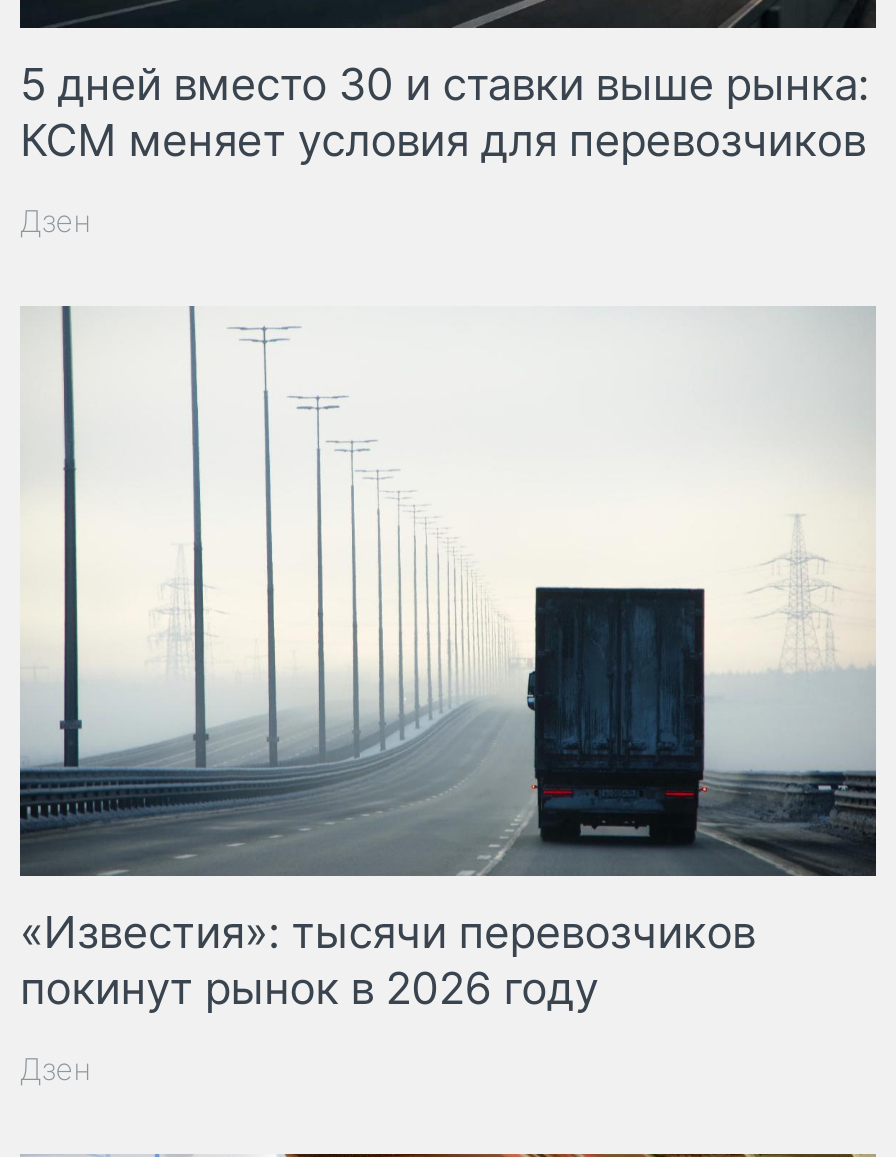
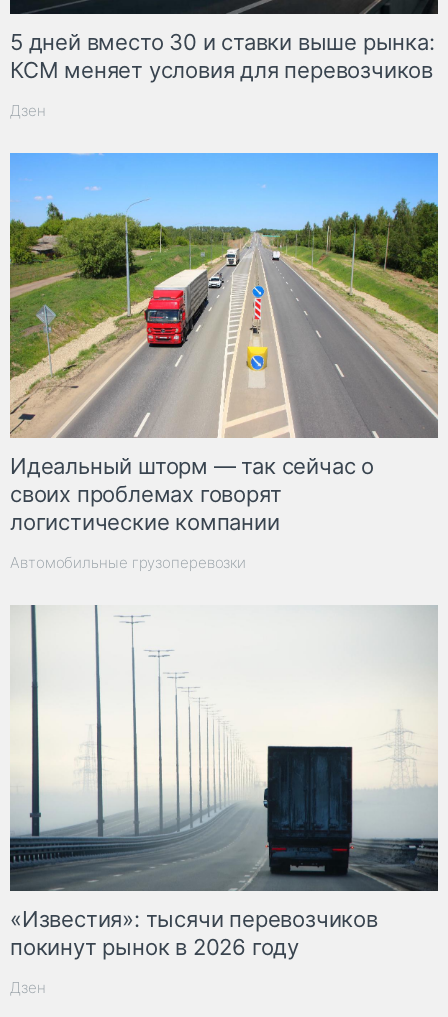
none -> [9,152,439,572] [image] | Идеальный шторм — так сейчас о | своих проблемах говорят | логистические компании | Автомобильные грузоперевозки

